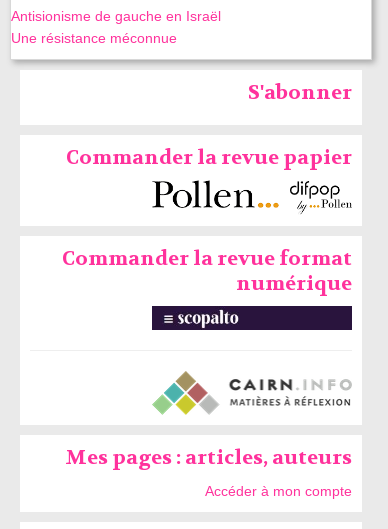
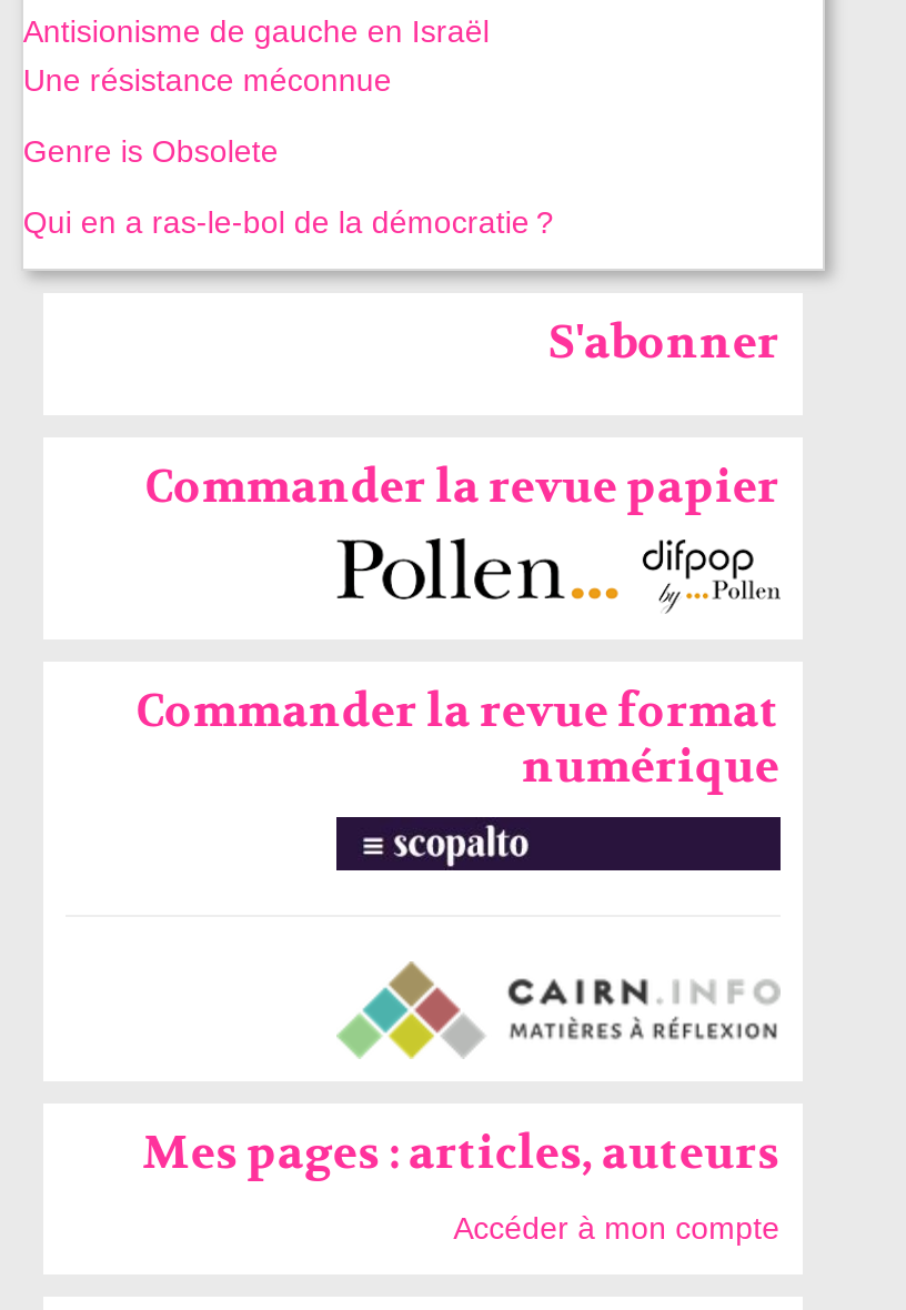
none -> [23,134,554,241] Genre is Obsolete | Qui en a ras-le-bol de la démocratie ?

